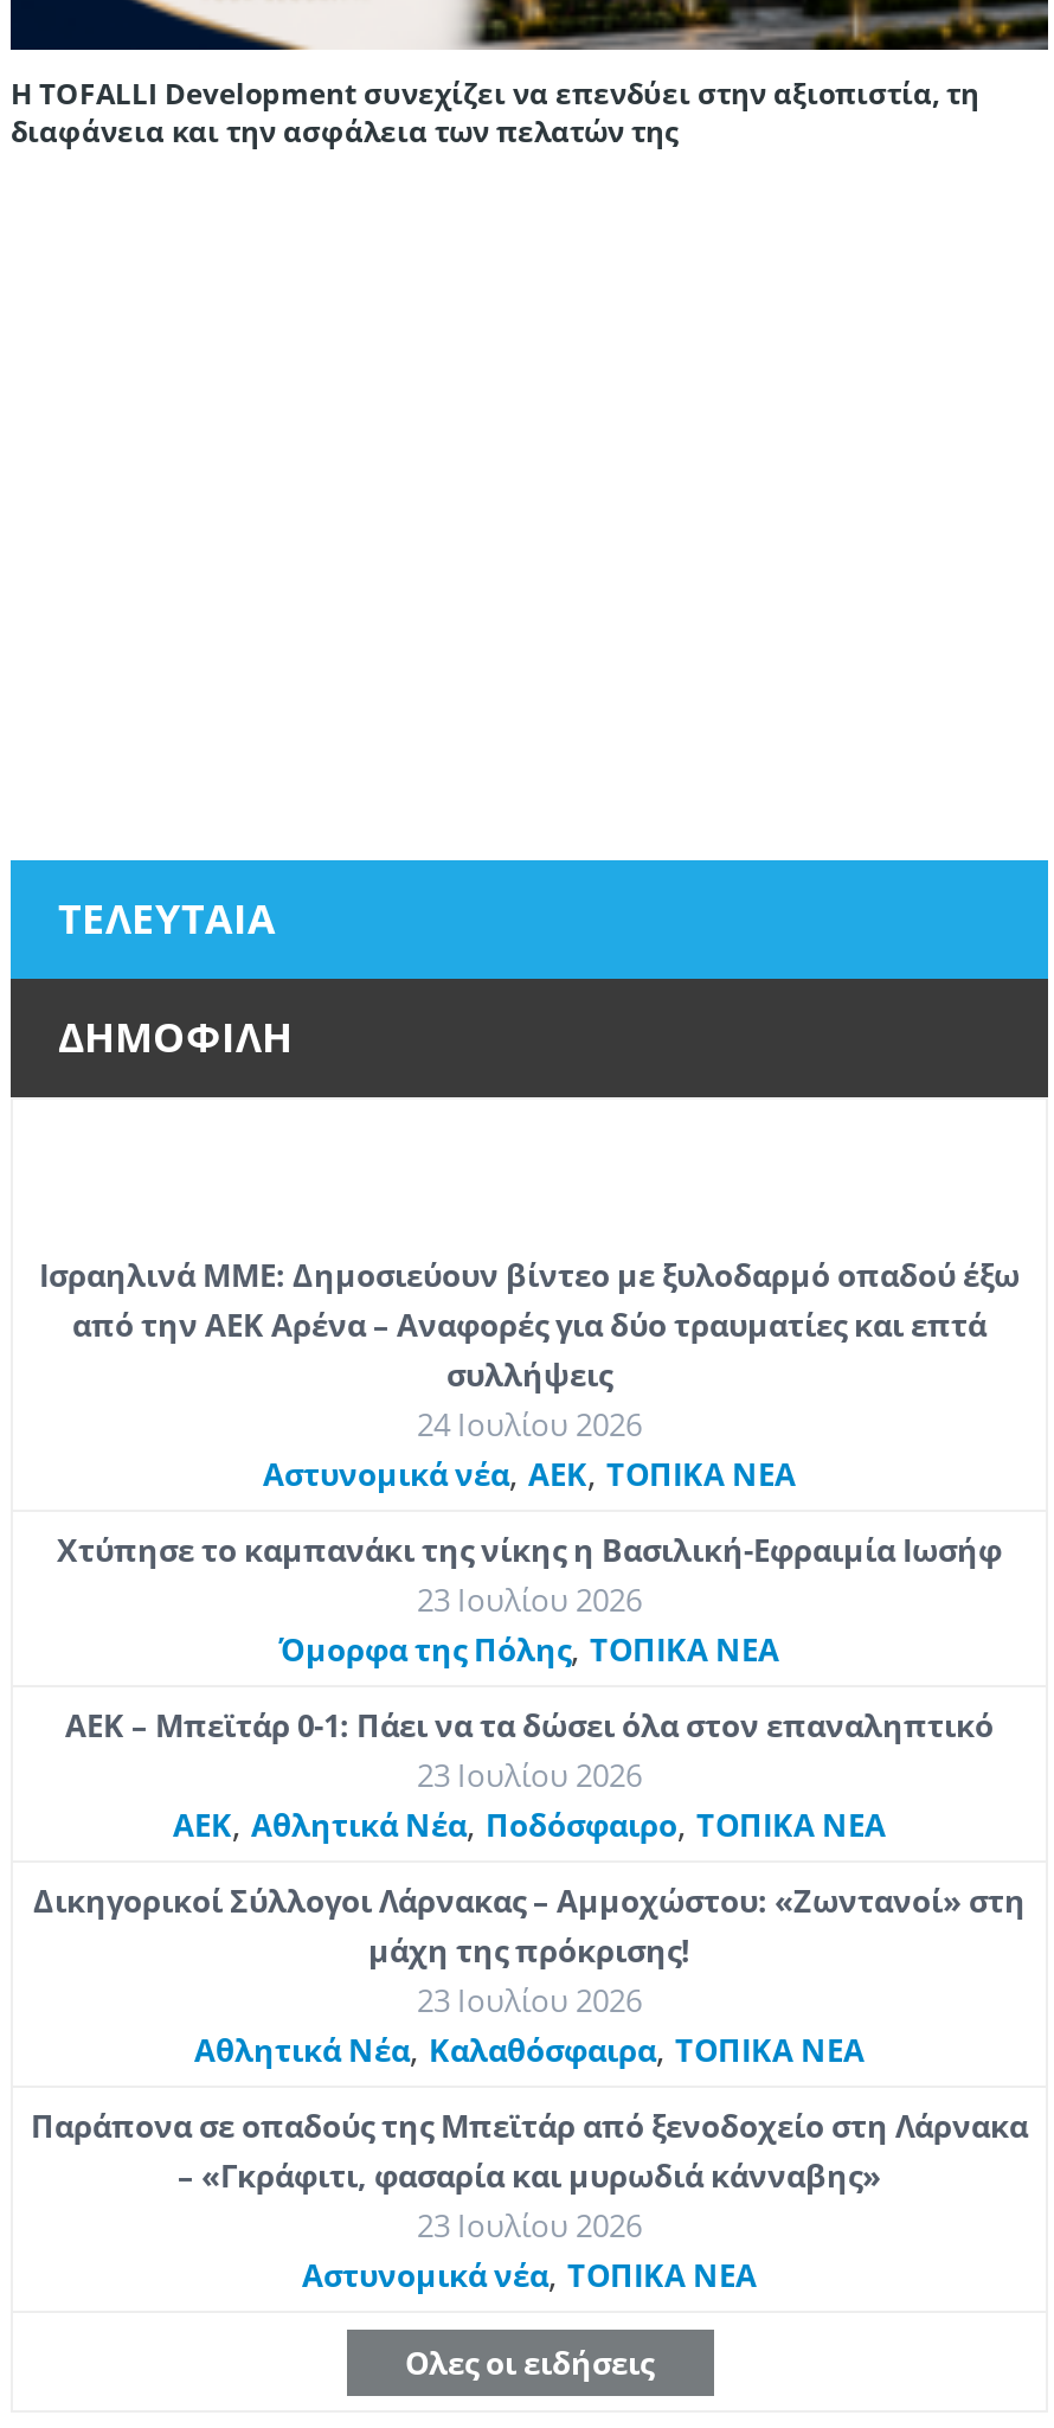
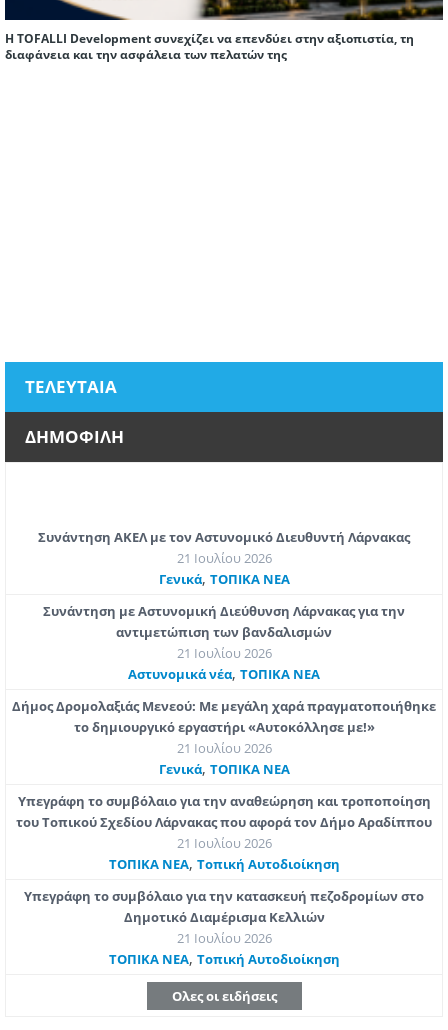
[31,1252,1028,2245] Ισραηλινά ΜΜΕ: Δημοσιεύουν βίντεο με ξυλοδαρμό οπαδού έξω | από την ΑΕΚ Αρένα – Αναφορές για δύο τραυματίες και επτά | συλλήψεις | 24 Ιουλίου 2026 | Aστυνομικά νέα, ΑΕΚ, ΤΟΠΙΚΑ ΝΕΑ | Χτύπησε το καμπανάκι της νίκης η Βασιλική-Εφραιμία Ιωσήφ | 23 Ιουλίου 2026 | Όμορφα της Πόλης, ΤΟΠΙΚΑ ΝΕΑ | ΑΕΚ – Μπεϊτάρ 0-1: Πάει να τα δώσει όλα στον επαναληπτικό | 23 Ιουλίου 2026 | ΑΕΚ, Αθλητικά Νέα, Ποδόσφαιρο, ΤΟΠΙΚΑ ΝΕΑ | Δικηγορικοί Σύλλογοι Λάρνακας – Αμμοχώστου: «Ζωντανοί» στη | μάχη της πρόκρισης! | 23 Ιουλίου 2026 | Αθλητικά Νέα, Καλαθόσφαιρα, ΤΟΠΙΚΑ ΝΕΑ | Παράπονα σε οπαδούς της Μπεϊτάρ από ξενοδοχείο στη Λάρνακα | – «Γκράφιτι, φασαρία και μυρωδιά κάνναβης» | 23 Ιουλίου 2026 -> [38,528,410,662] Συνάντηση ΑΚΕΛ με τον Αστυνομικό Διευθυντή Λάρνακας | 21 Ιουλίου 2026 | Γενικά, ΤΟΠΙΚΑ ΝΕΑ | Συνάντηση με Αστυνομική Διεύθυνση Λάρνακας για την | αντιμετώπιση των βανδαλισμών | 21 Ιουλίου 2026
moved [302,2248,757,2295] -> [128,663,320,683]: Aστυνομικά νέα, ΤΟΠΙΚΑ ΝΕΑ
none -> [12,697,436,968] Δήμος Δρομολαξιάς Μενεού: Με μεγάλη χαρά πραγματοποιήθηκε | το δημιουργικό εργαστήρι «Αυτοκόλλησε με!» | 21 Ιουλίου 2026 | Γενικά, ΤΟΠΙΚΑ ΝΕΑ | Υπεγράφη το συμβόλαιο για την αναθεώρηση και τροποποίηση | του Τοπικού Σχεδίου Λάρνακας που αφορά τον Δήμο Αραδίππου | 21 Ιουλίου 2026 | ΤΟΠΙΚΑ ΝΕΑ, Τοπική Αυτοδιοίκηση | Υπεγράφη το συμβόλαιο για την κατασκευή πεζοδρομίων στο | Δημοτικό Διαμέρισμα Κελλιών | 21 Ιουλίου 2026 | ΤΟΠΙΚΑ ΝΕΑ, Τοπική Αυτοδιοίκηση

